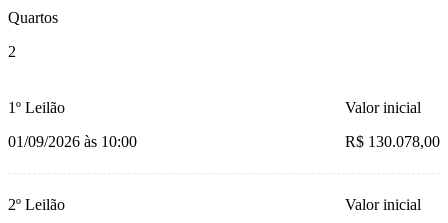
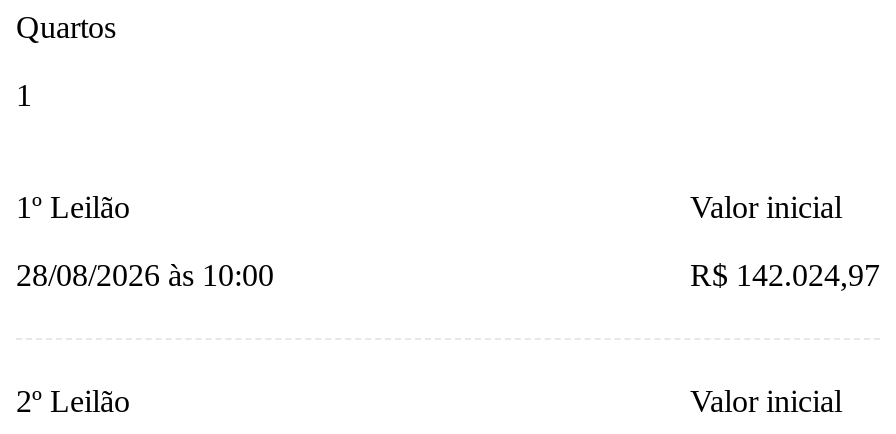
[8,43,16,60] 2 -> [16,79,32,113] 1
[8,133,137,150] 01/09/2026 às 10:00 -> [16,259,274,293] 28/08/2026 às 10:00
[345,133,440,150] R$ 130.078,00 -> [690,259,880,293] R$ 142.024,97

